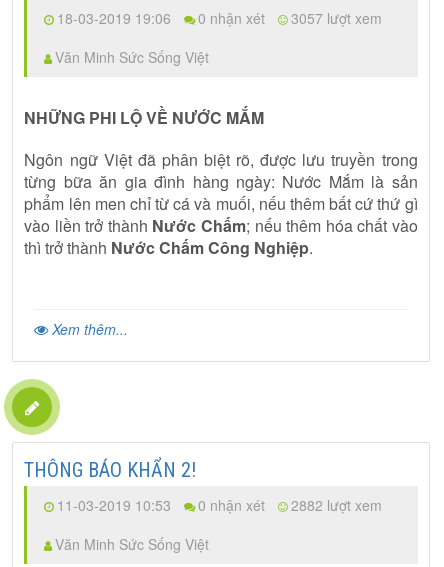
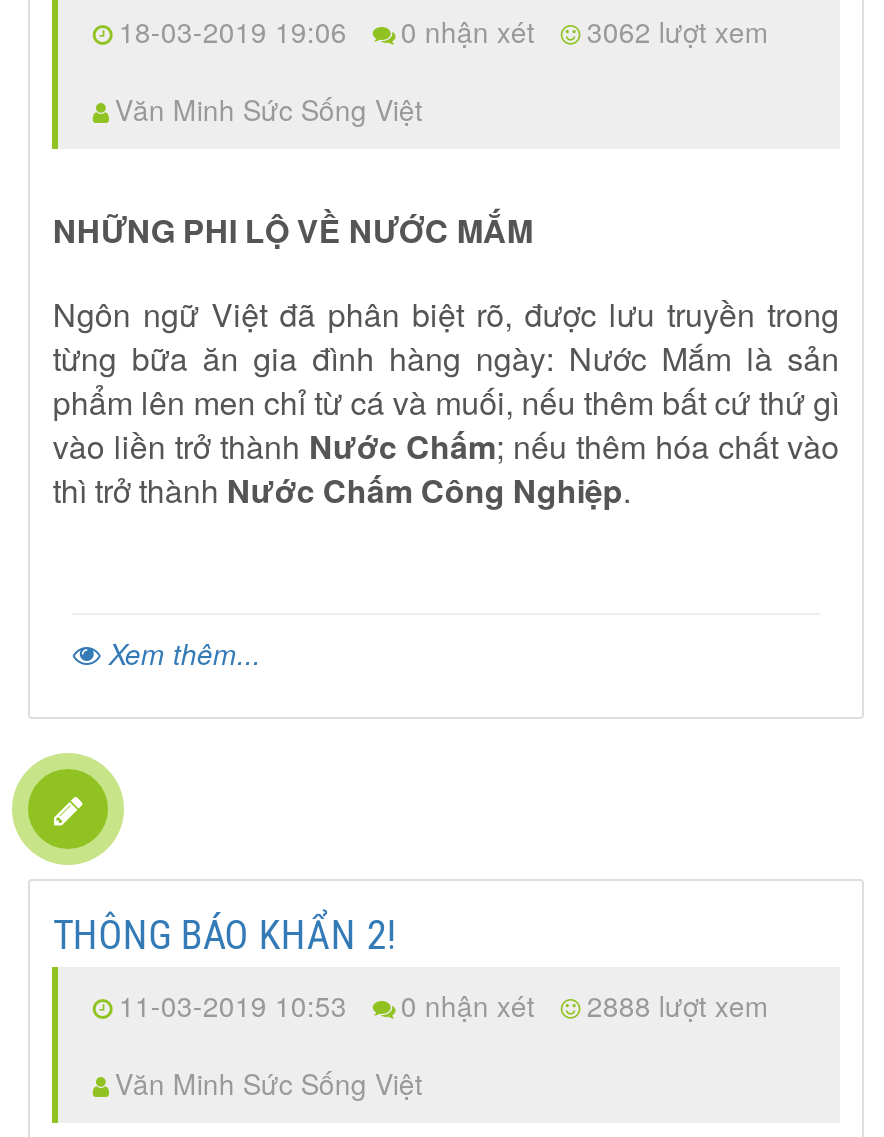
[57,8,382,28] 18-03-2019 19:06 0 nhận xét 3057 lượt xem -> [119,11,769,51] 18-03-2019 19:06 0 nhận xét 3062 lượt xem
[57,495,382,515] 11-03-2019 10:53 0 nhận xét 2882 lượt xem -> [119,985,769,1025] 11-03-2019 10:53 0 nhận xét 2888 lượt xem

